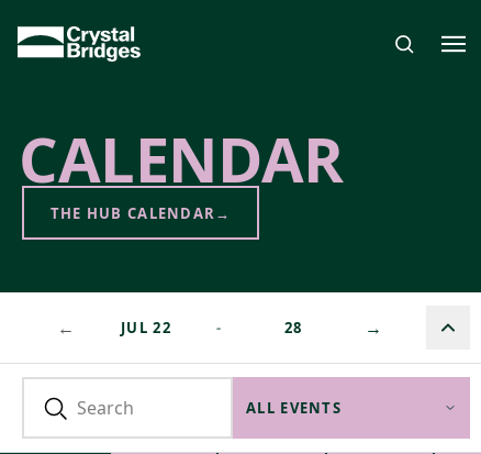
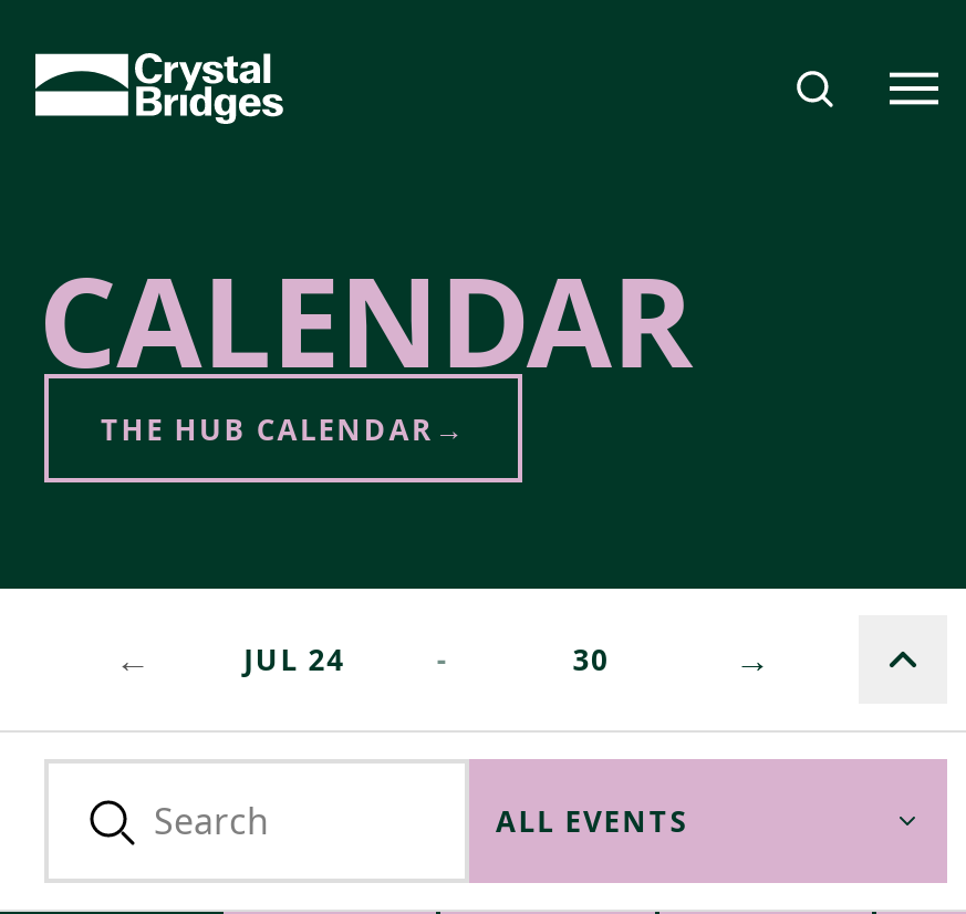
[121,318,171,337] JUL 22 -> [244,640,345,679] JUL 24
[284,318,302,337] 28 -> [573,640,609,679] 30

